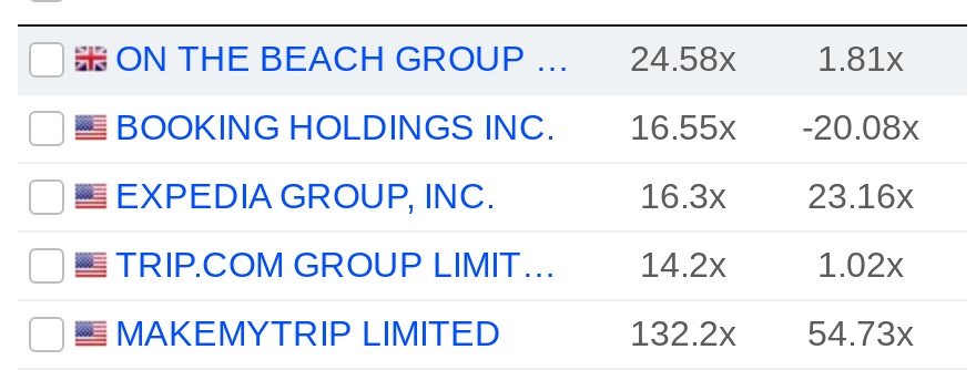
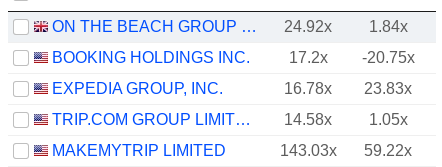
[630,40,904,78] 24.58x | 1.81x -> [284,18,407,35] 24.92x | 1.84x
[630,109,919,146] 16.55x | -20.08x -> [288,49,414,66] 17.2x | -20.75x
[640,177,914,215] 16.3x | 23.16x -> [284,80,412,97] 16.78x | 23.83x
[640,246,904,284] 14.2x | 1.02x -> [284,111,407,128] 14.58x | 1.05x
[630,315,914,352] 132.2x | 54.73x -> [279,142,412,159] 143.03x | 59.22x

